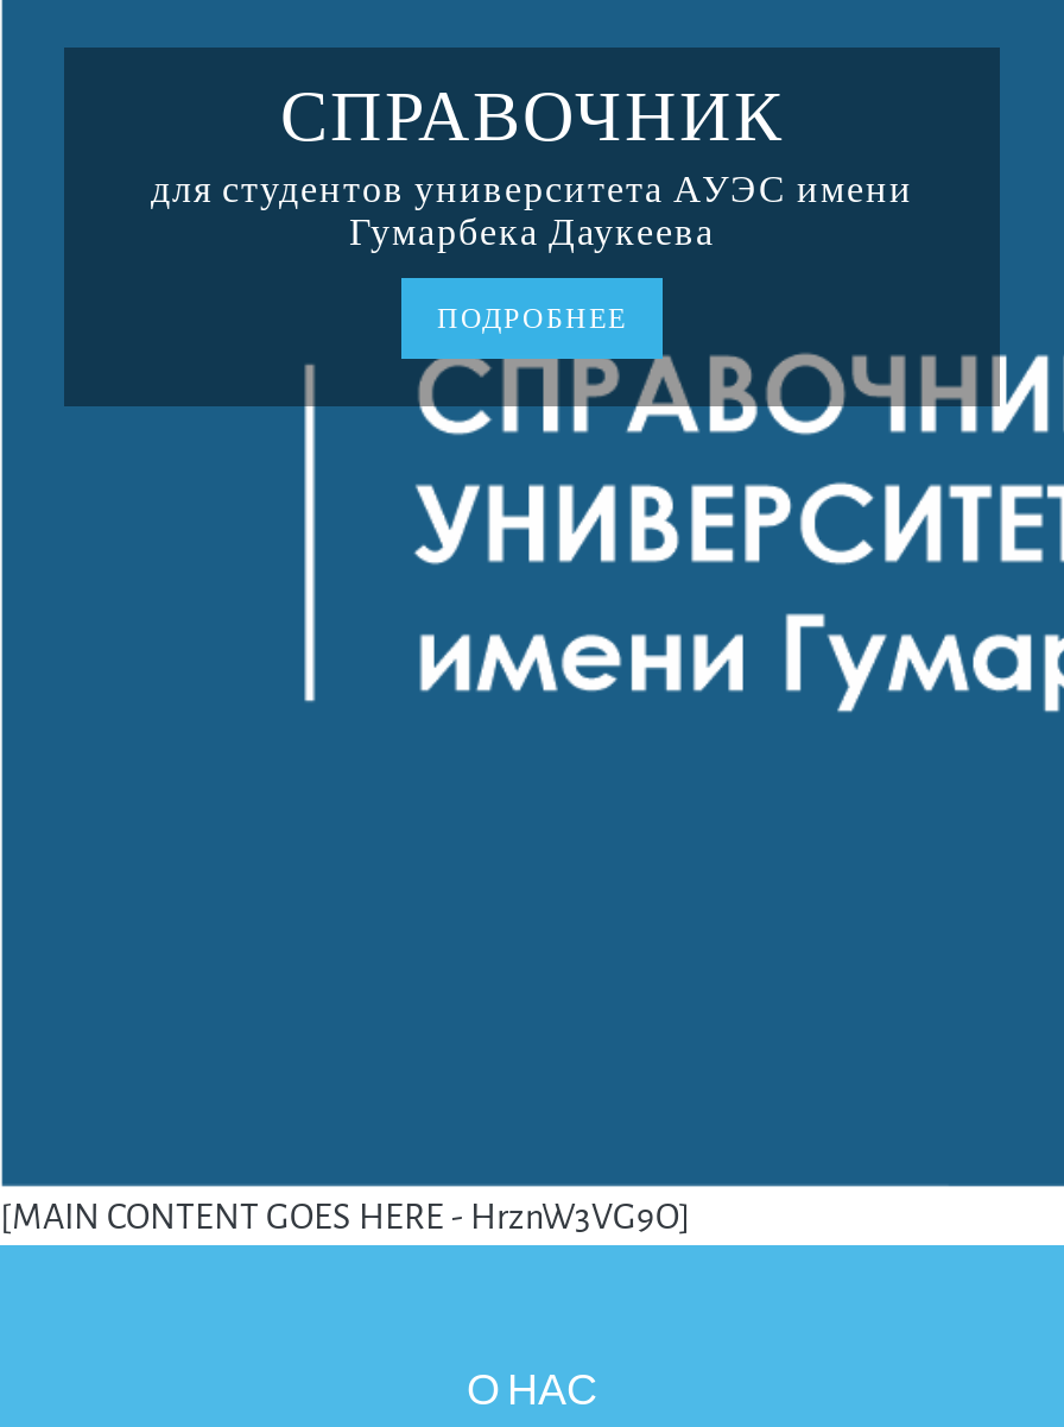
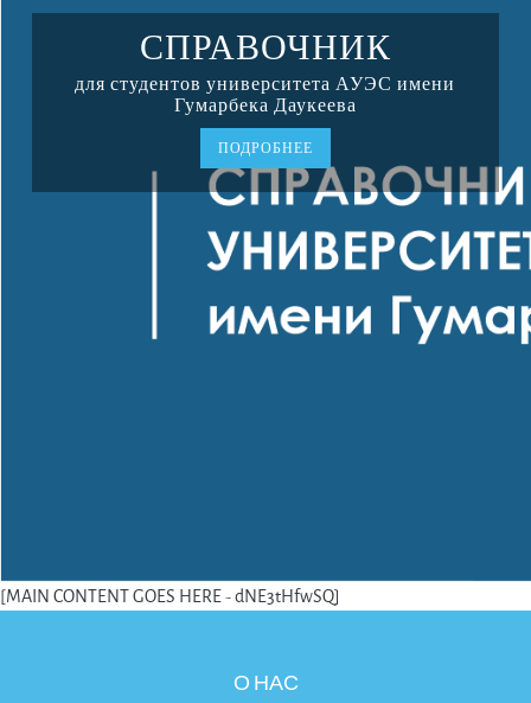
[0,1190,691,1240] [MAIN CONTENT GOES HERE - HrznW3VG9O] -> [0,583,340,608] [MAIN CONTENT GOES HERE - dNE3tHfwSQ]

